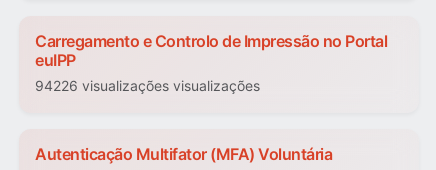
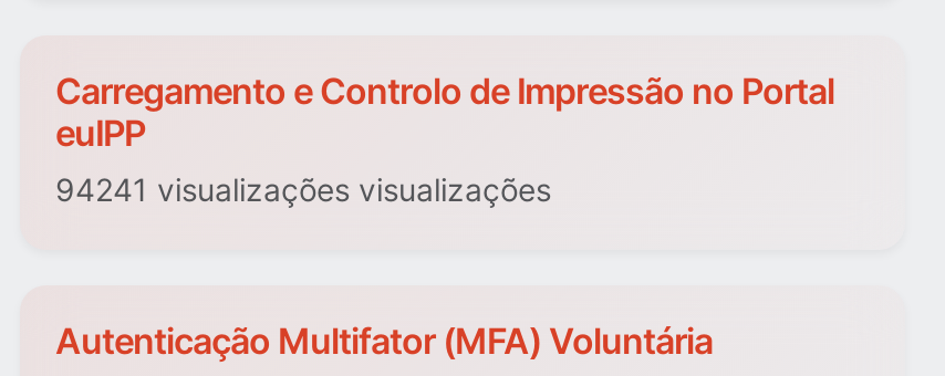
[35,77,260,94] 94226 visualizações visualizações -> [55,171,551,209] 94241 visualizações visualizações

